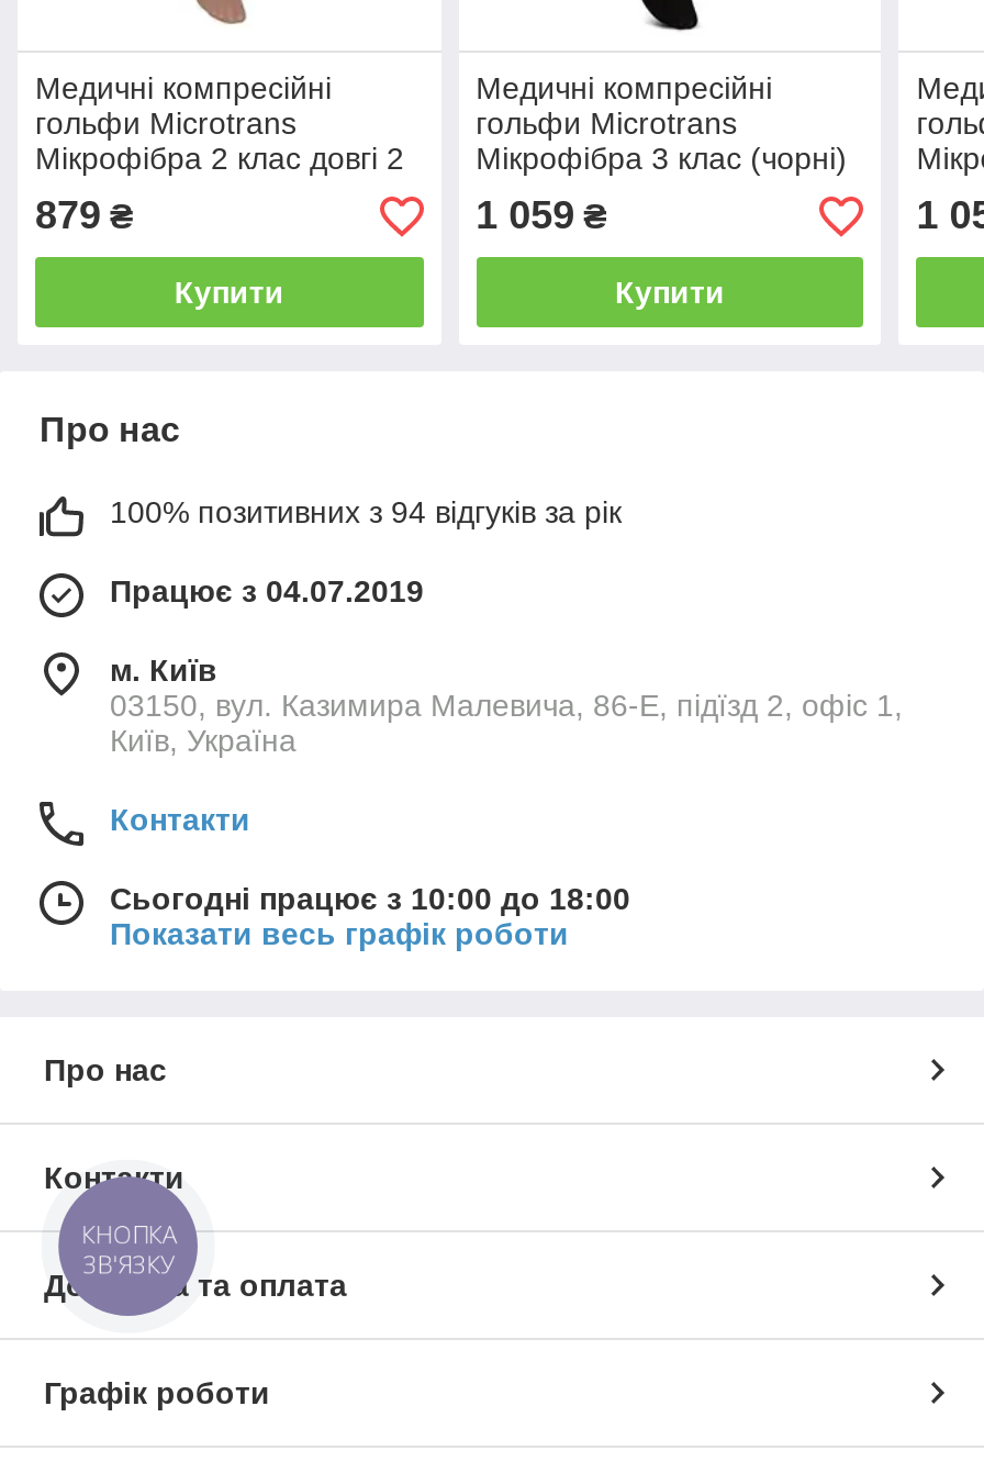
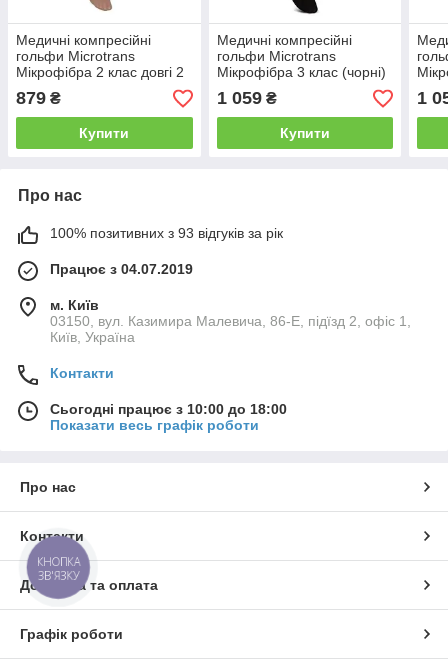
[110,495,622,530] 100% позитивних з 94 відгуків за рік -> [50,225,283,241] 100% позитивних з 93 відгуків за рік

